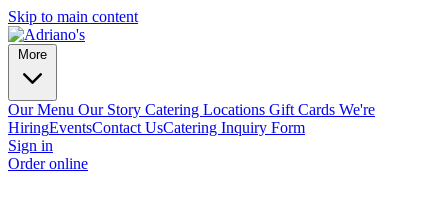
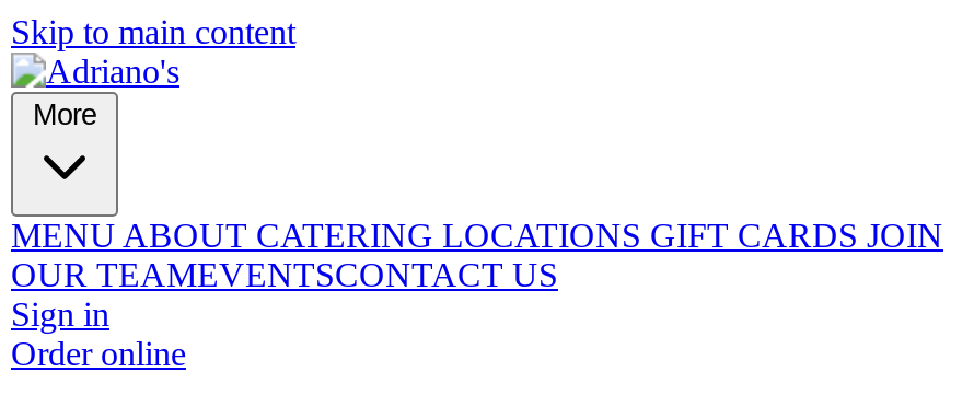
[8,101,375,136] Our Menu Our Story Catering Locations Gift Cards We're | HiringEventsContact UsCatering Inquiry Form -> [11,217,943,293] MENU ABOUT CATERING LOCATIONS GIFT CARDS JOIN | OUR TEAMEVENTSCONTACT US

